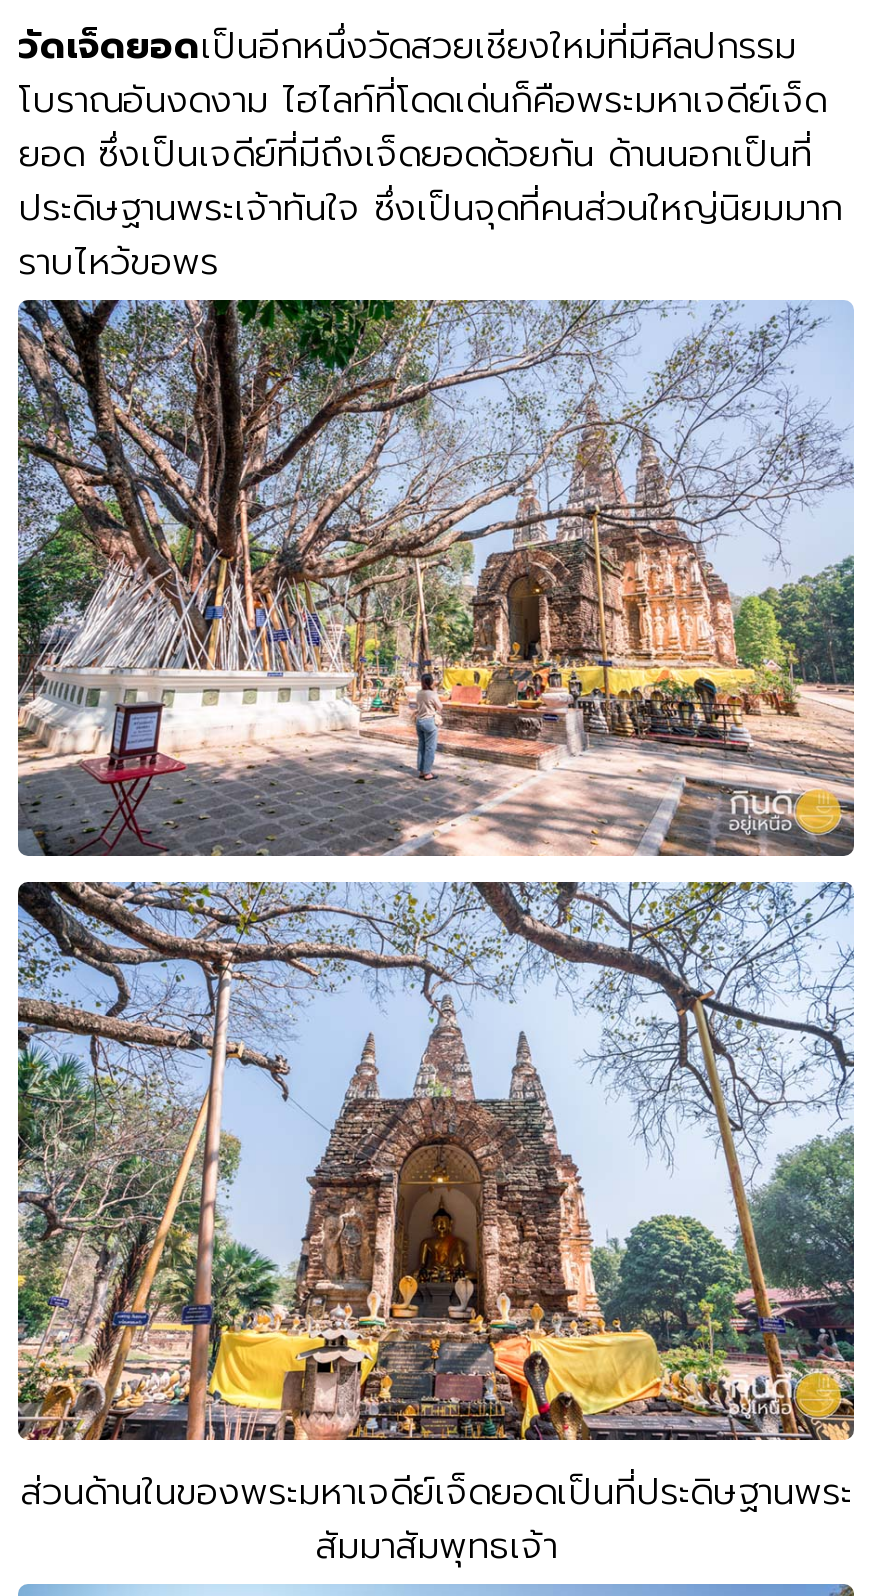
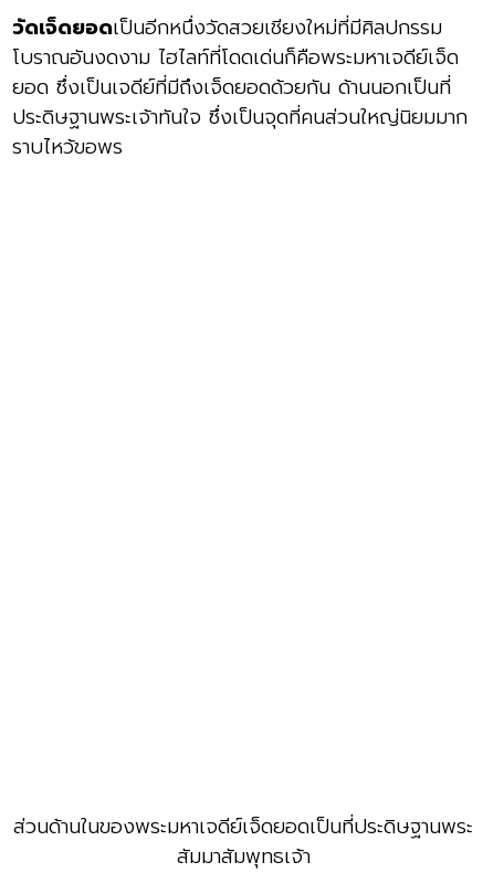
[16,298,856,858] [image] -> none
[16,880,856,1442] [image] -> none

